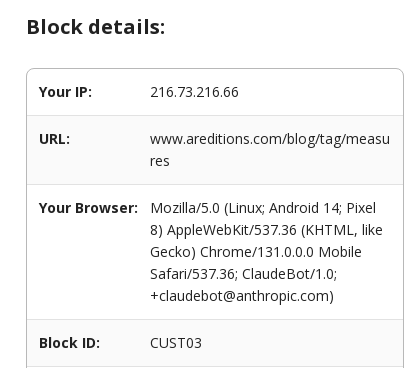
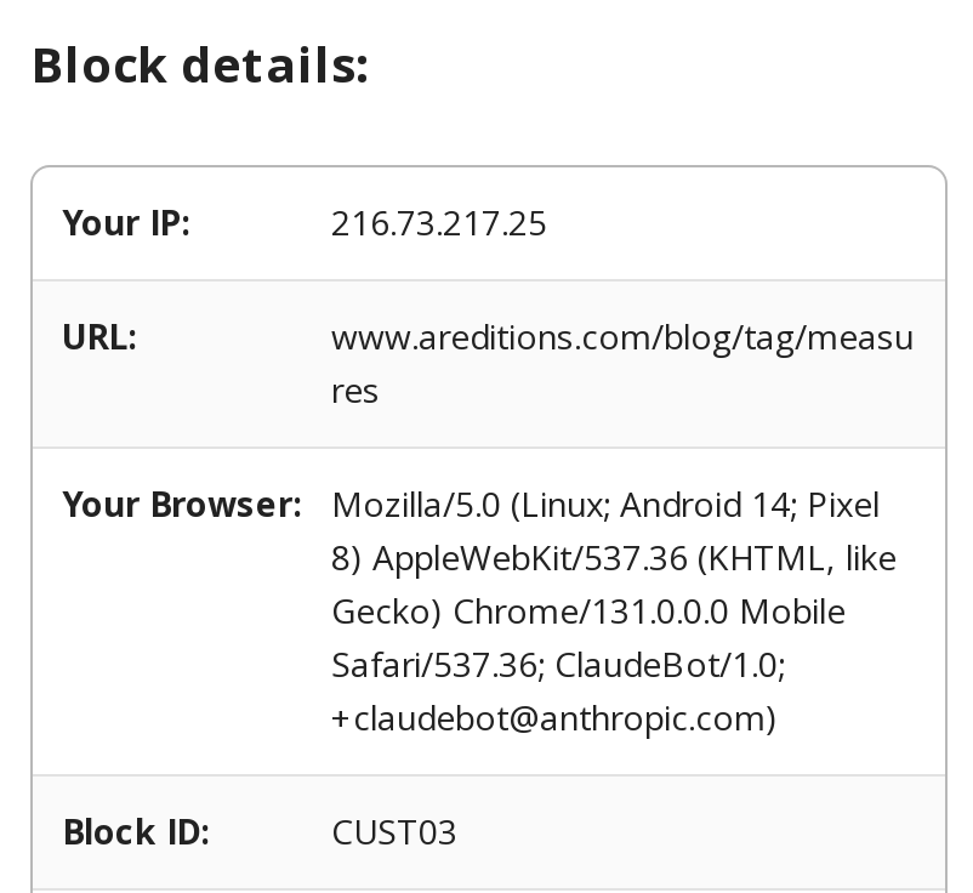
[150,82,239,101] 216.73.216.66 -> [331,199,547,245] 216.73.217.25

